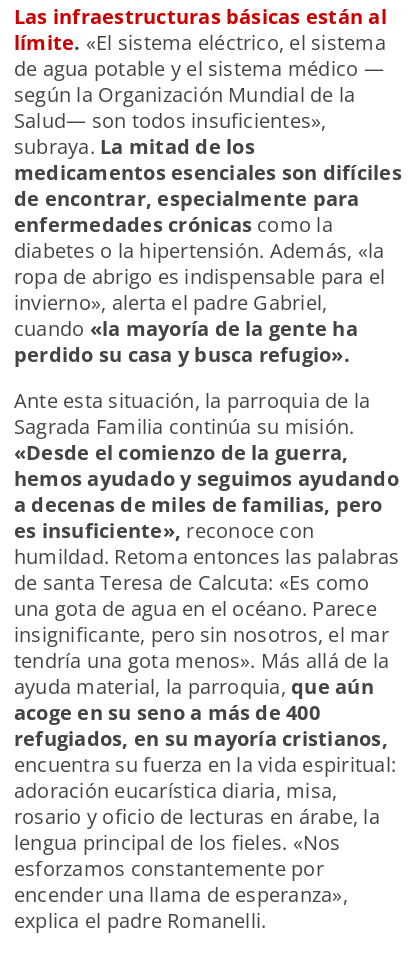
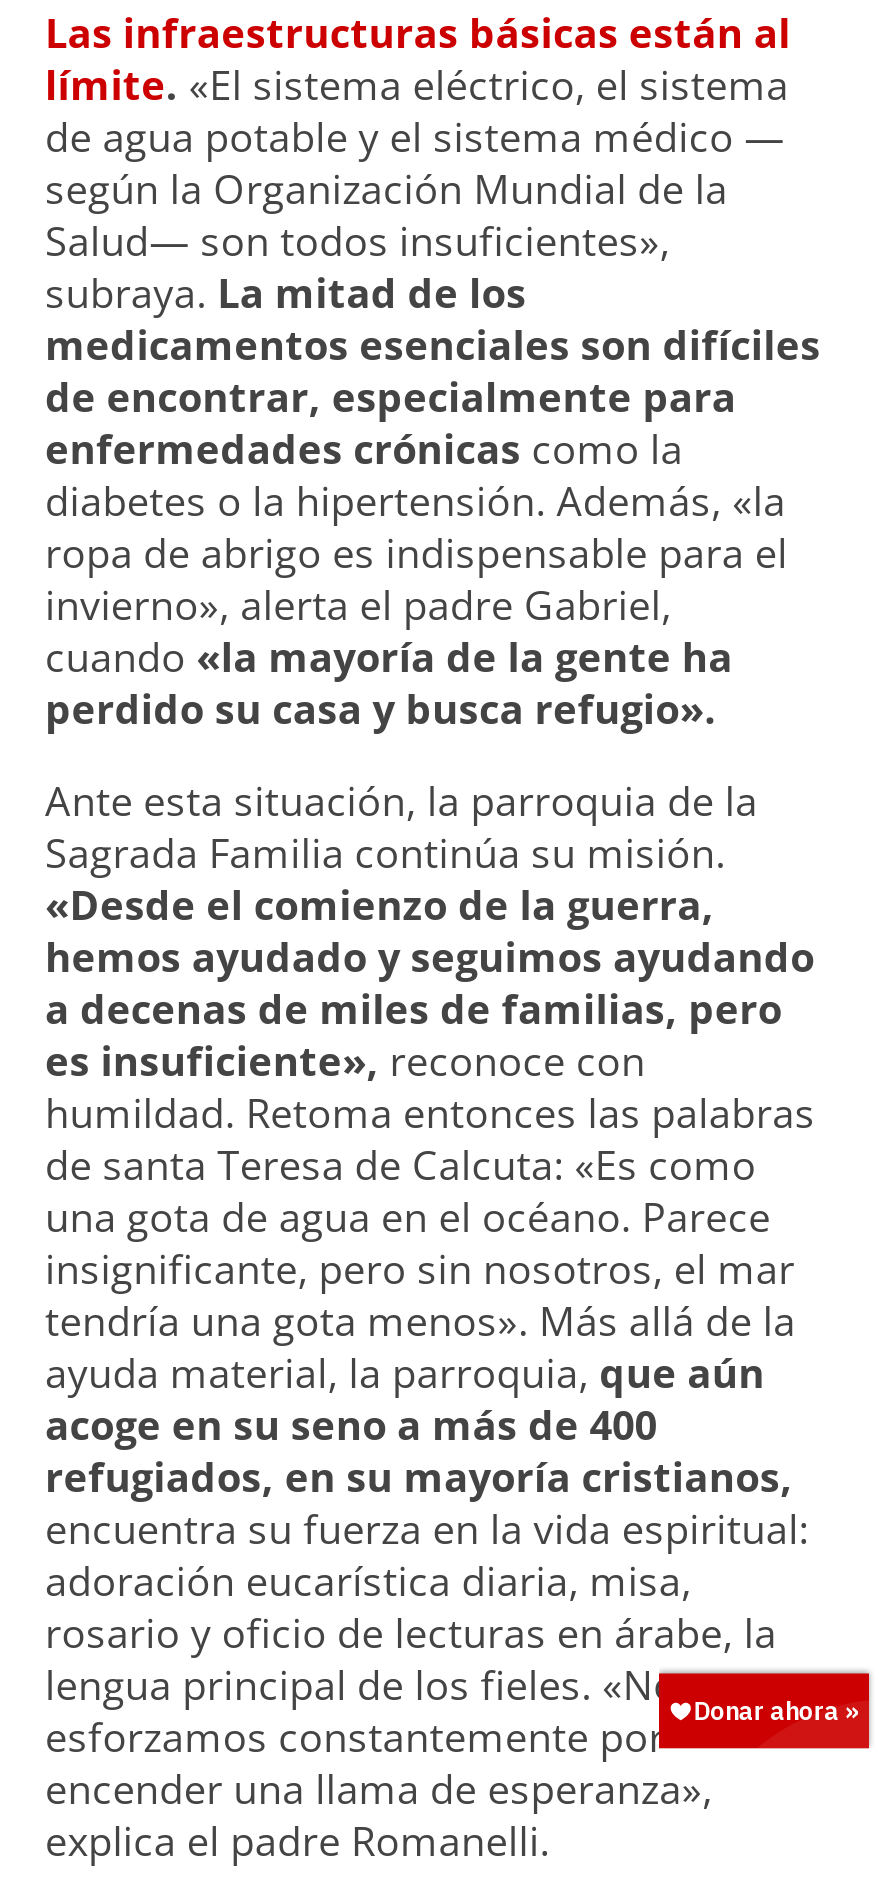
none -> [671,1670,873,1750] [image]

